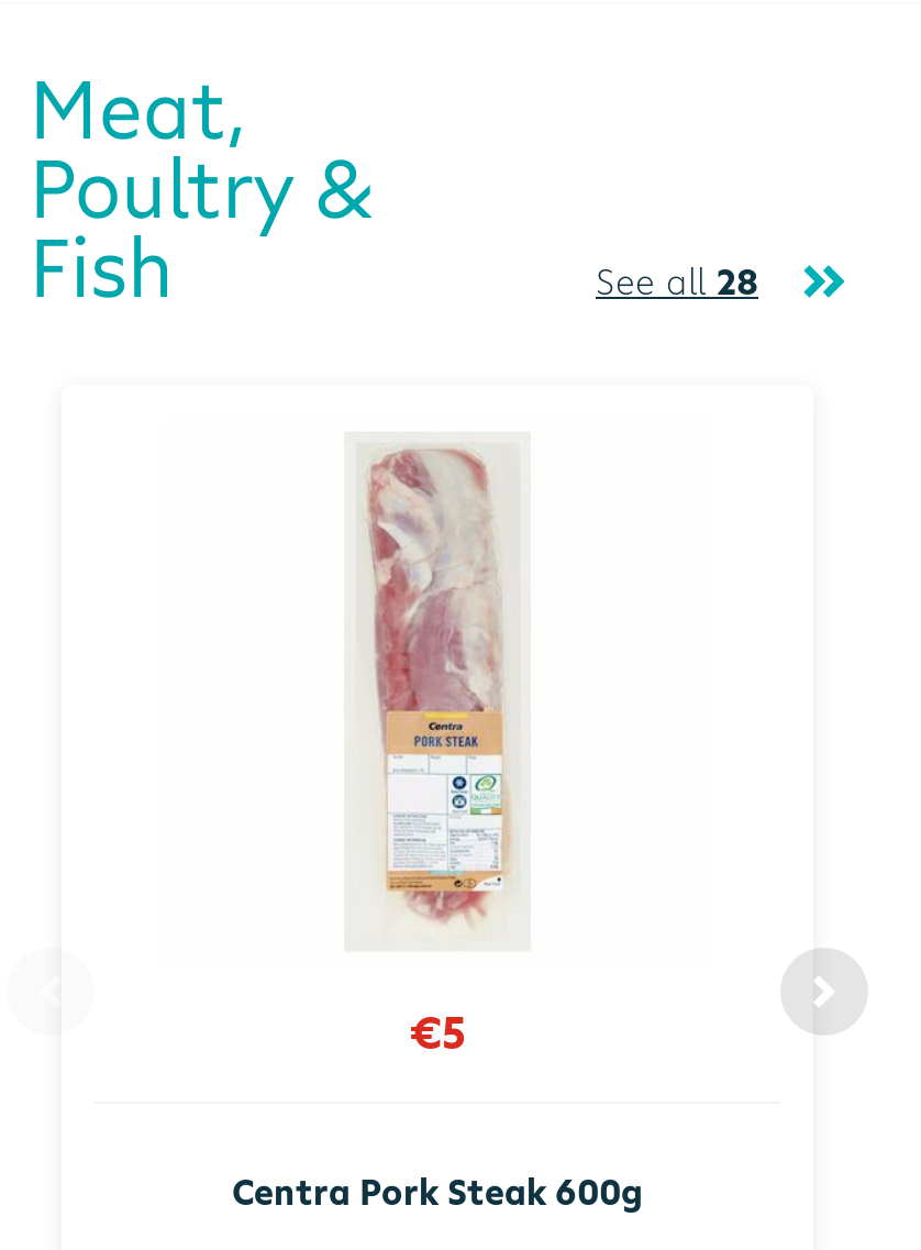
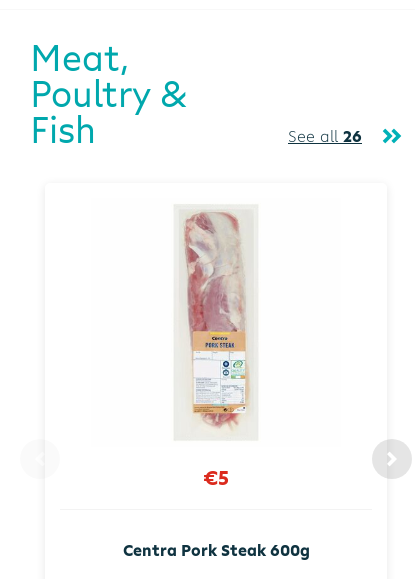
[596,257,758,305] See all 28 -> [288,125,362,147] See all 26

